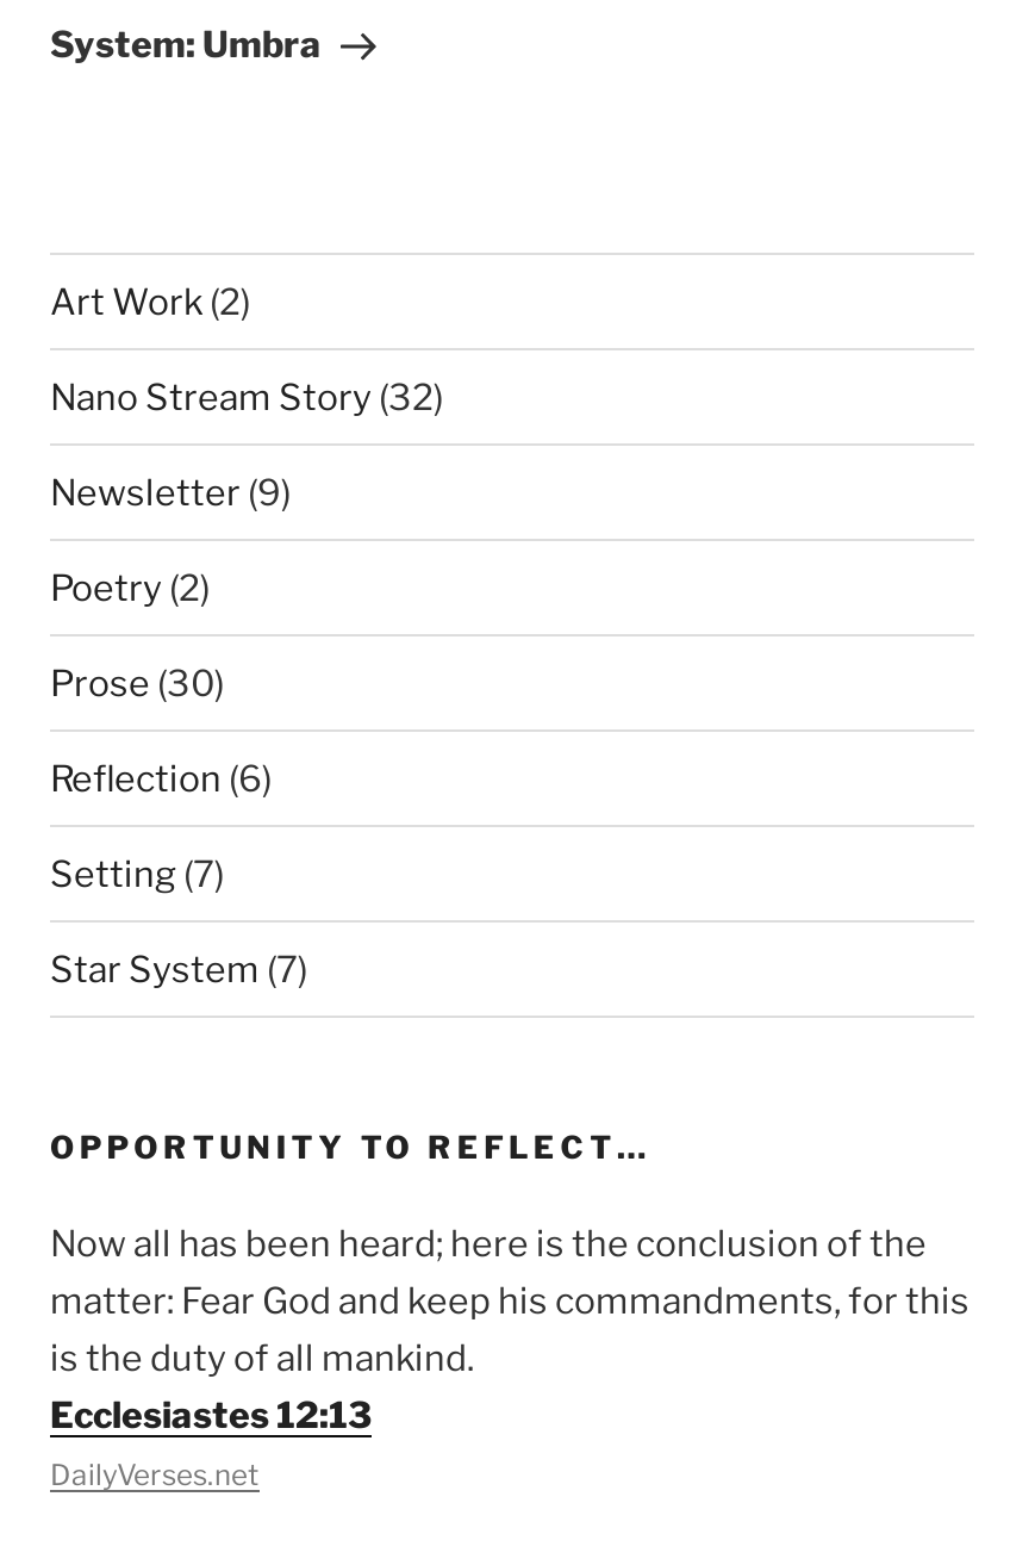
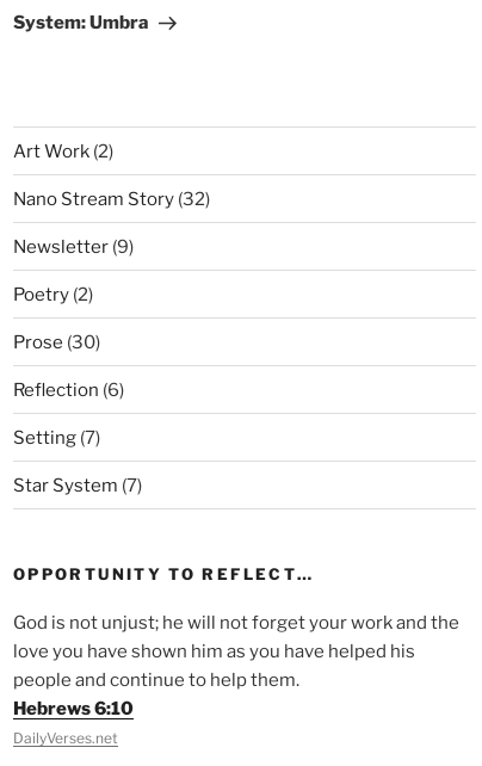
[50,1222,970,1437] Now all has been heard; here is the conclusion of the | matter: Fear God and keep his commandments, for this | is the duty of all mankind. | Ecclesiastes 12:13 -> [13,612,459,719] God is not unjust; he will not forget your work and the | love you have shown him as you have helped his | people and continue to help them. | Hebrews 6:10

